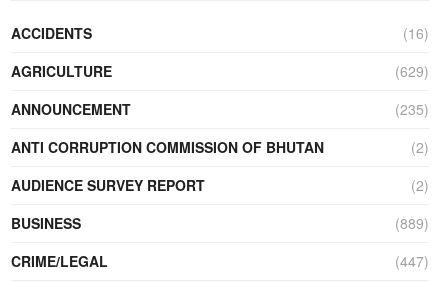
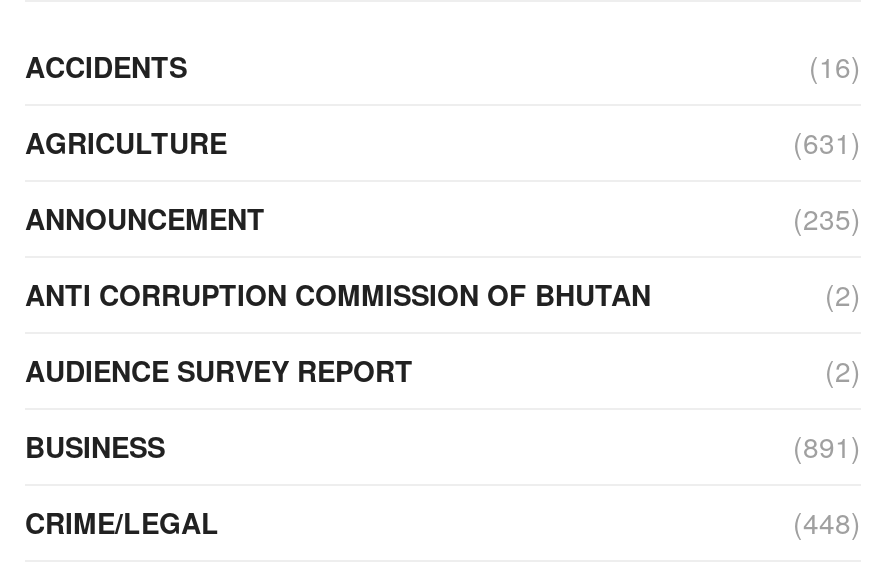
[395,61,429,81] (629) -> [793,122,861,162] (631)
[395,213,429,233] (889) -> [793,426,861,466] (891)
[395,251,429,271] (447) -> [793,502,861,542] (448)

